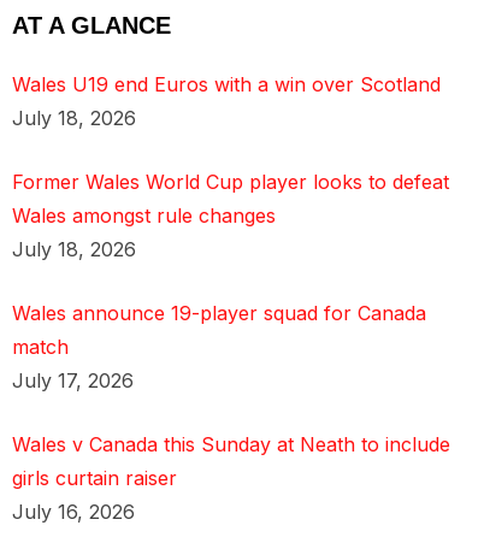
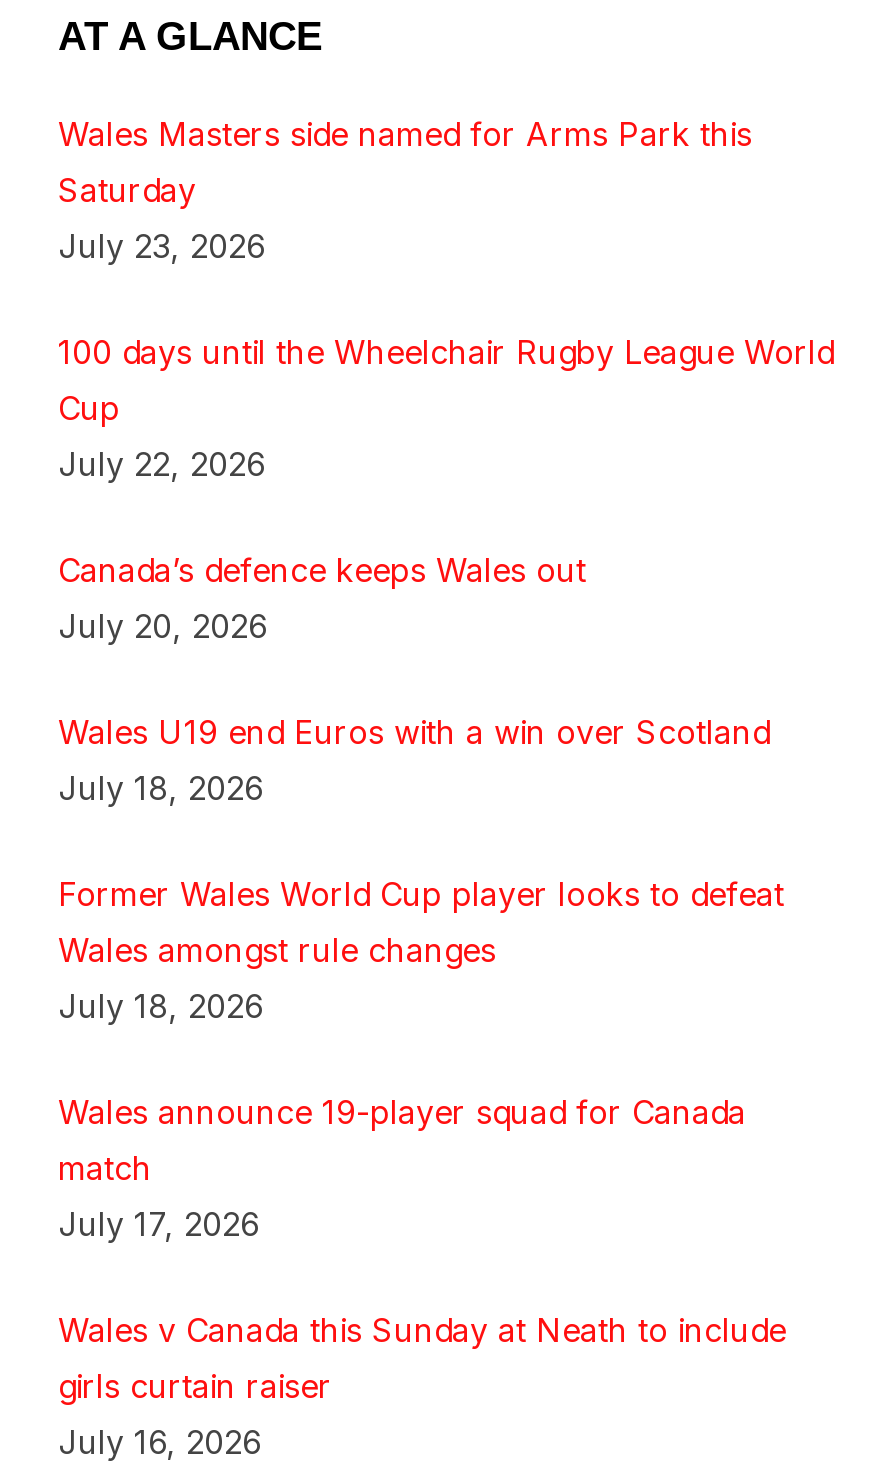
none -> [58,114,834,646] Wales Masters side named for Arms Park this | Saturday | July 23, 2026 | 100 days until the Wheelchair Rugby League World | Cup | July 22, 2026 | Canada’s defence keeps Wales out | July 20, 2026

